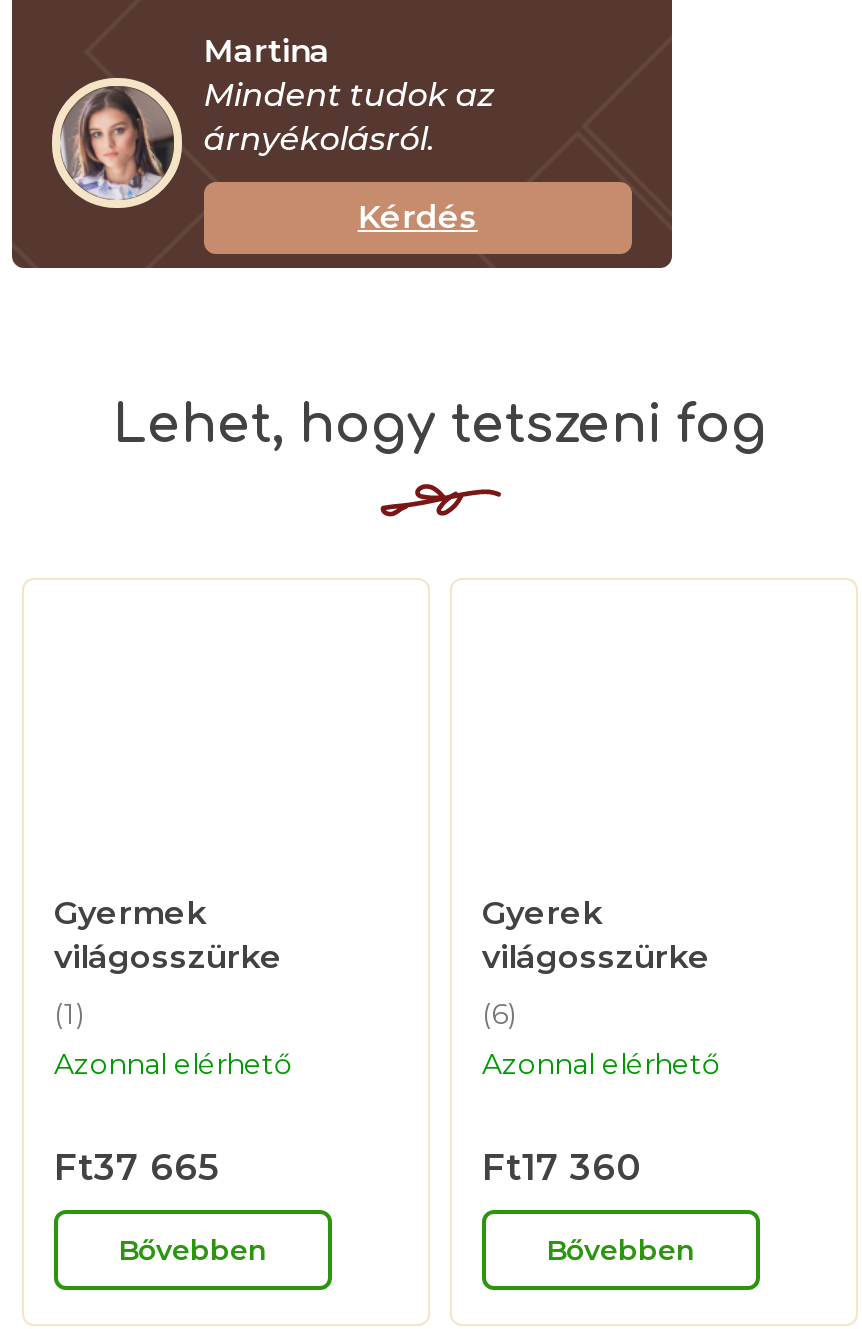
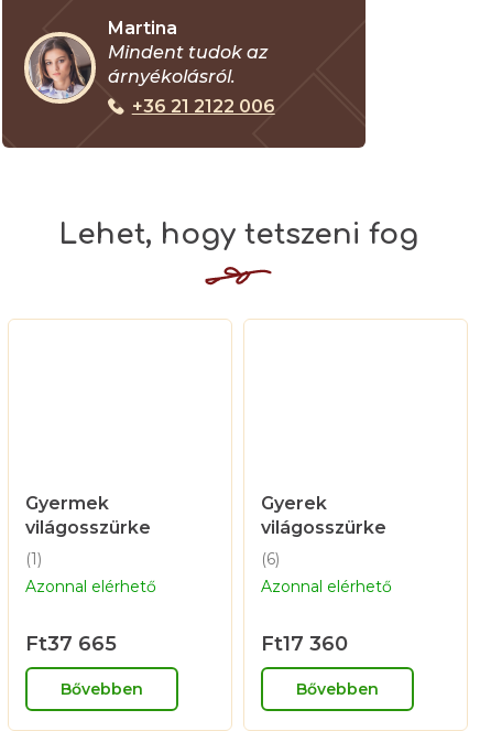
[50,58,184,210] [image] -> [23,31,97,115] [image]
[358,198,478,236] Kérdés -> [132,96,275,117] +36 21 2122 006

